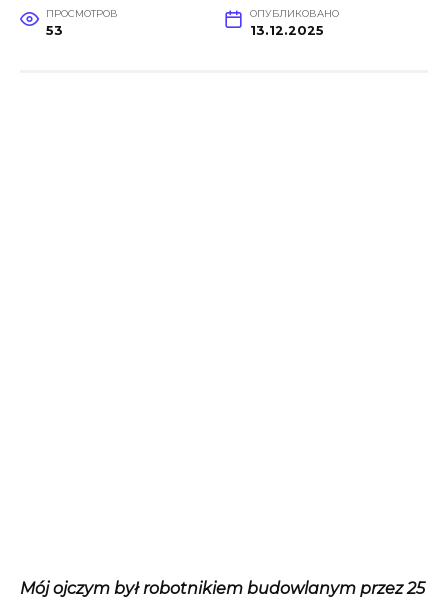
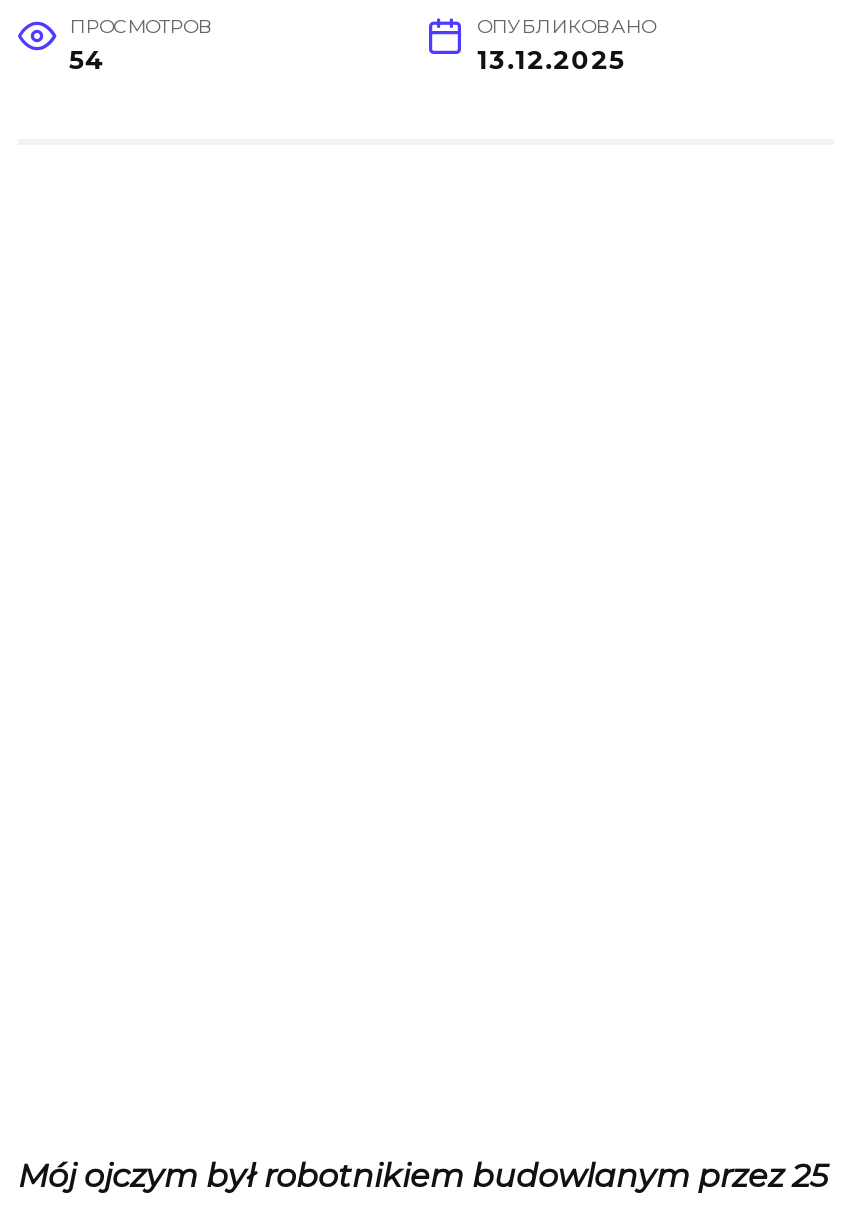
[46,23,63,38] 53 -> [69,44,105,74] 54

